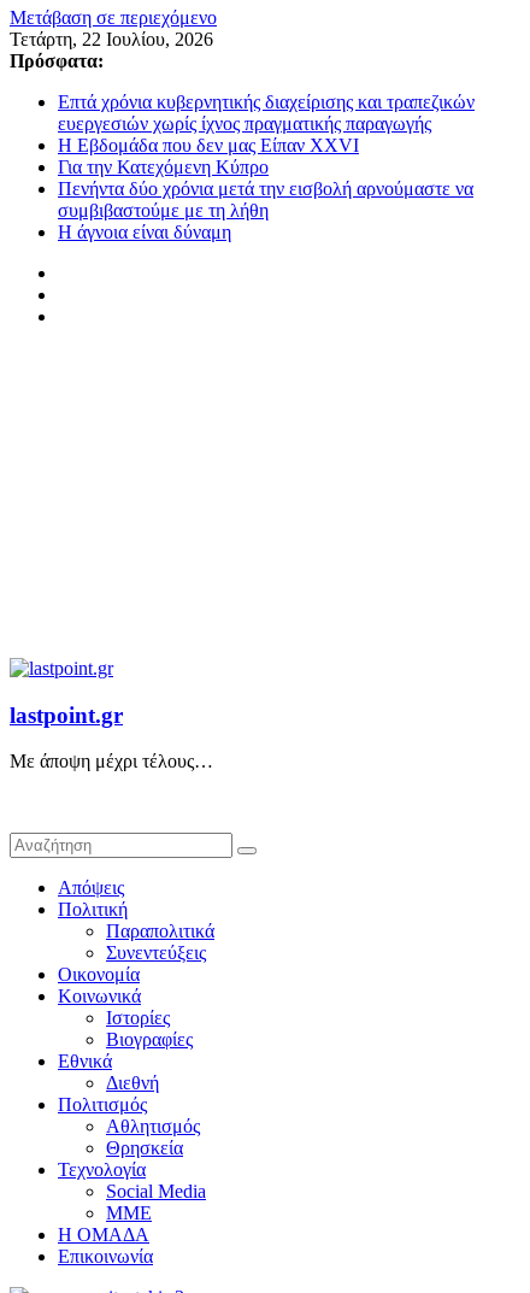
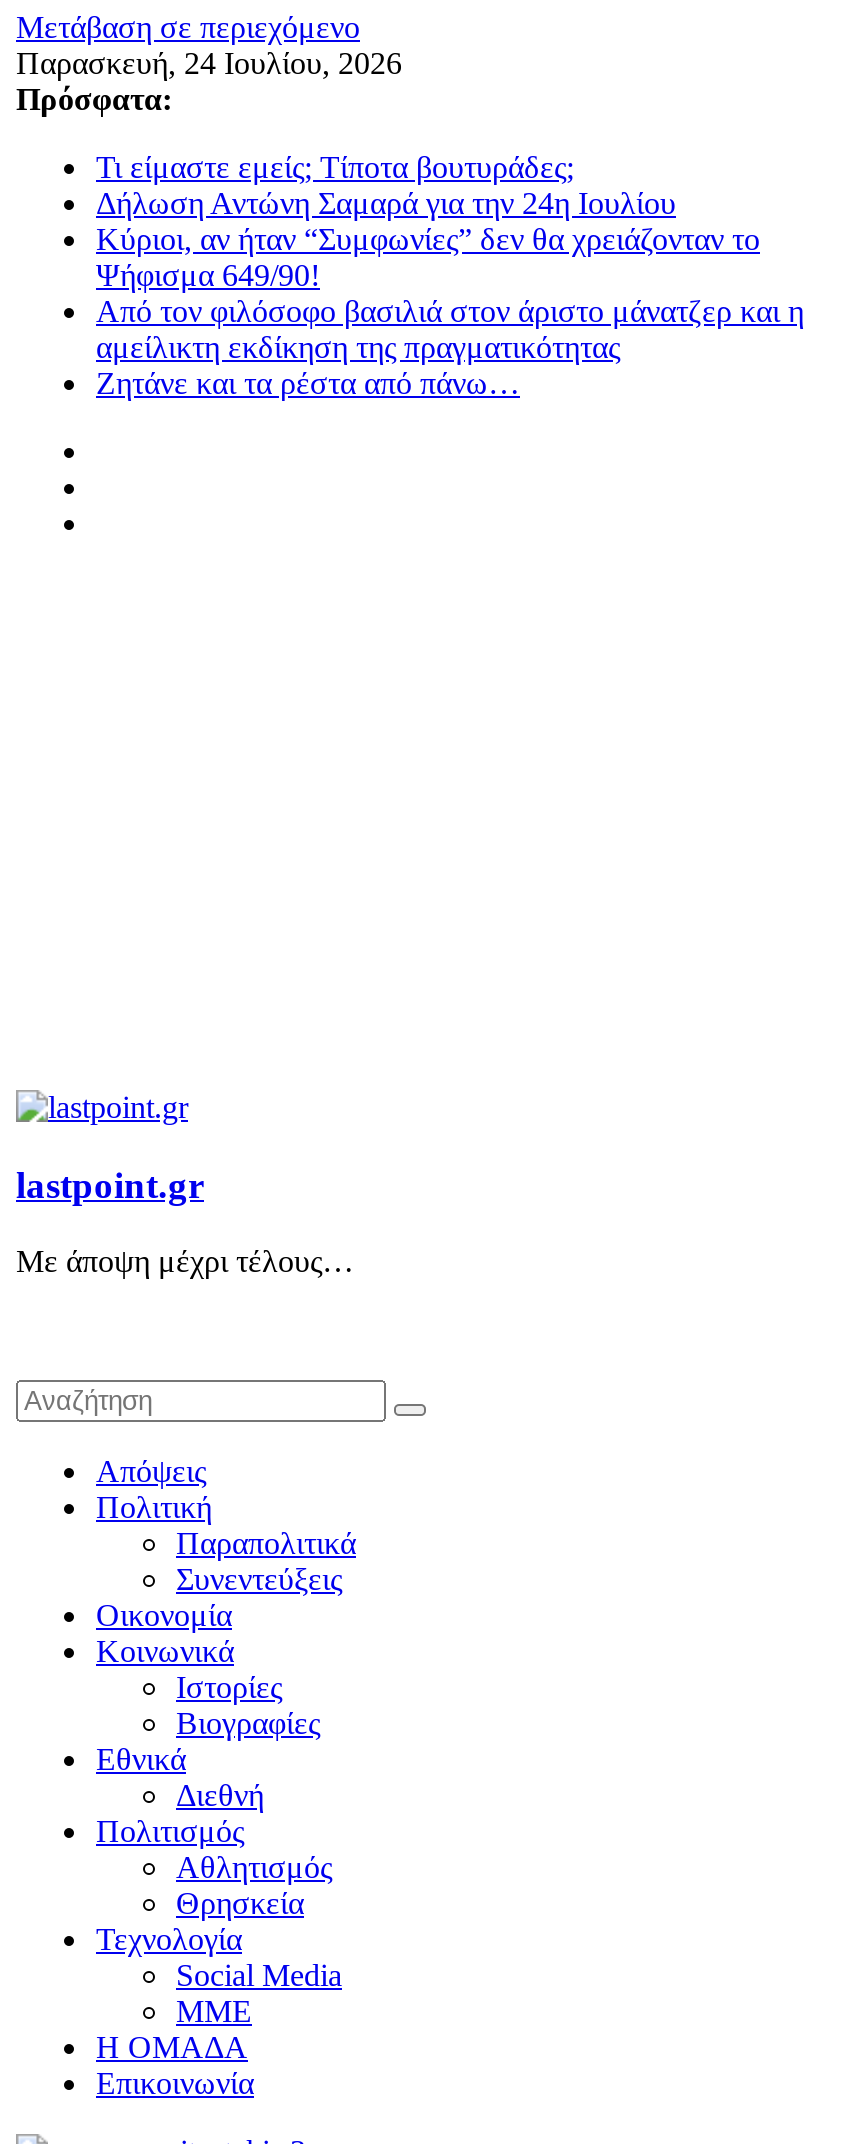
[10,29,213,49] Τετάρτη, 22 Ιουλίου, 2026 -> [16,46,402,80] Παρασκευή, 24 Ιουλίου, 2026
[58,92,475,242] Επτά χρόνια κυβερνητικής διαχείρισης και τραπεζικών | ευεργεσιών χωρίς ίχνος πραγματικής παραγωγής | Η Εβδομάδα που δεν μας Είπαν XXVI | Για την Κατεχόμενη Κύπρο | Πενήντα δύο χρόνια μετά την εισβολή αρνούμαστε να | συμβιβαστούμε με τη λήθη | Η άγνοια είναι δύναμη -> [96,150,804,400] Τι είμαστε εμείς; Τίποτα βουτυράδες; | Δήλωση Αντώνη Σαμαρά για την 24η Ιουλίου | Κύριοι, αν ήταν “Συμφωνίες” δεν θα χρειάζονταν το | Ψήφισμα 649/90! | Από τον φιλόσοφο βασιλιά στον άριστο μάνατζερ και η | αμείλικτη εκδίκηση της πραγματικότητας | Ζητάνε και τα ρέστα από πάνω…

